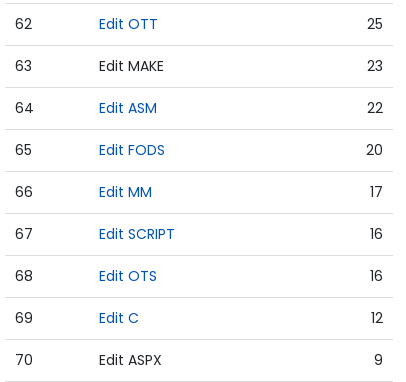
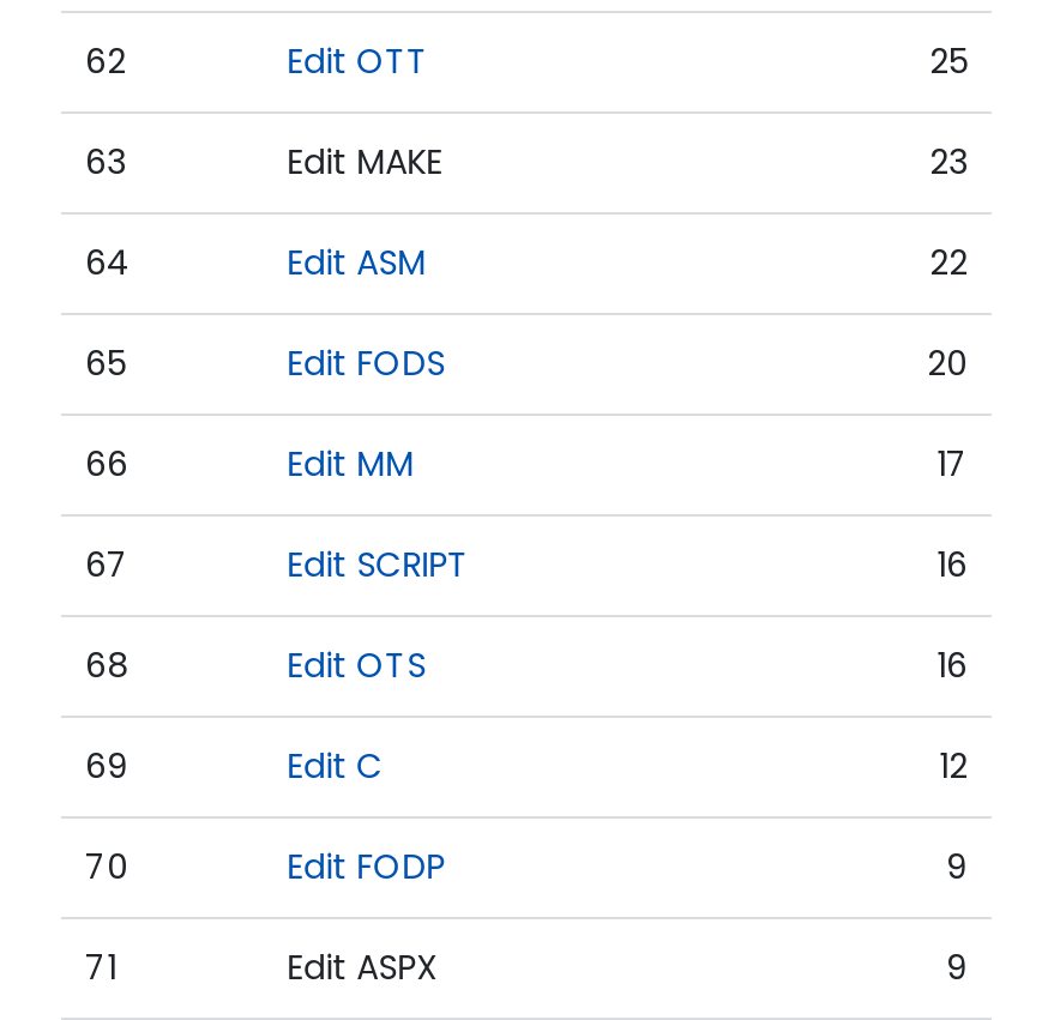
none -> [85,843,968,991] Edit FODP | 9 | 71

